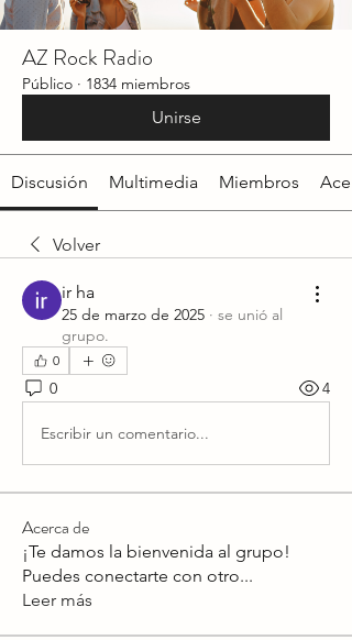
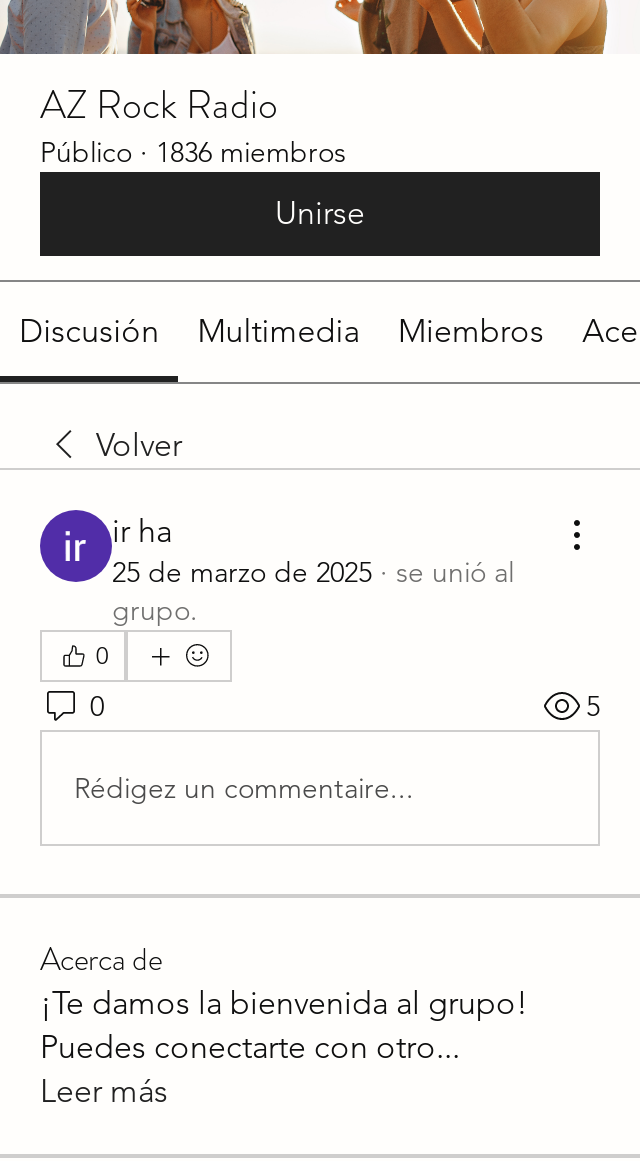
[22,74,190,93] Público · 1834 miembros -> [40,134,346,170] Público · 1836 miembros
[322,378,330,398] 4 -> [586,687,600,723] 5
[41,423,209,443] Escribir un comentario... -> [74,769,414,805] Rédigez un commentaire...

